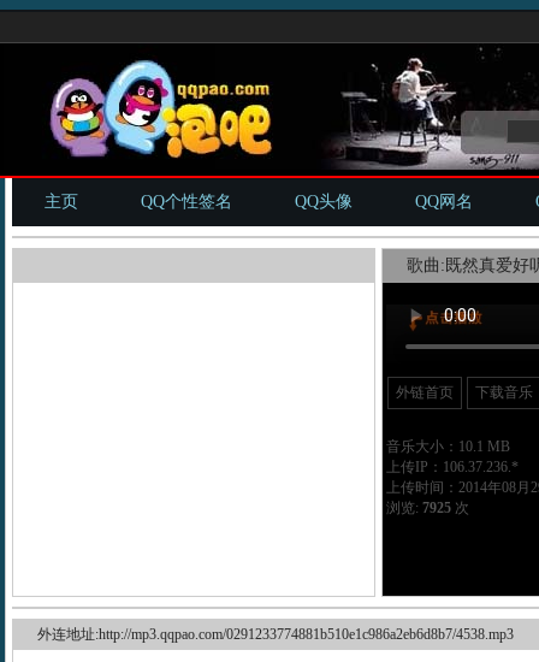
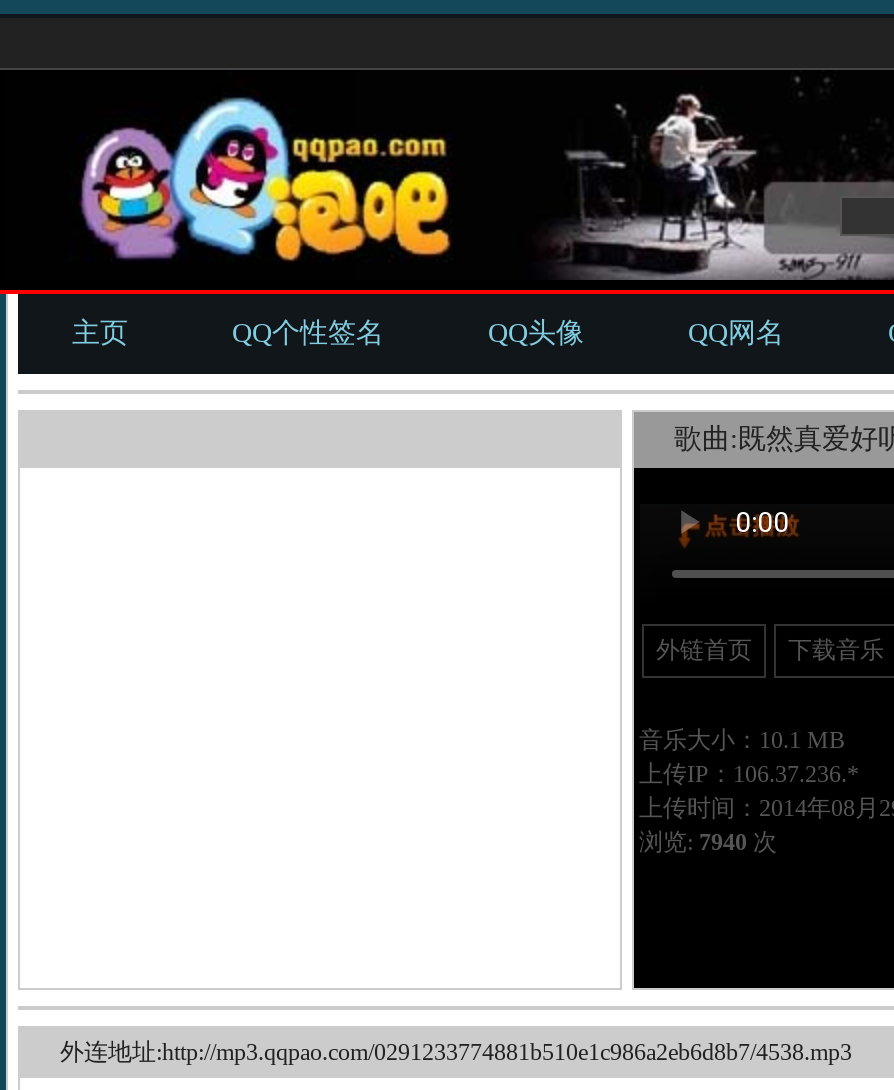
[386,500,469,516] 浏览: 7925次 -> [639,828,777,856] 浏览: 7940次

